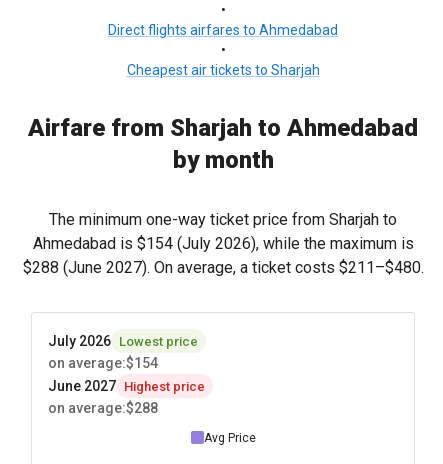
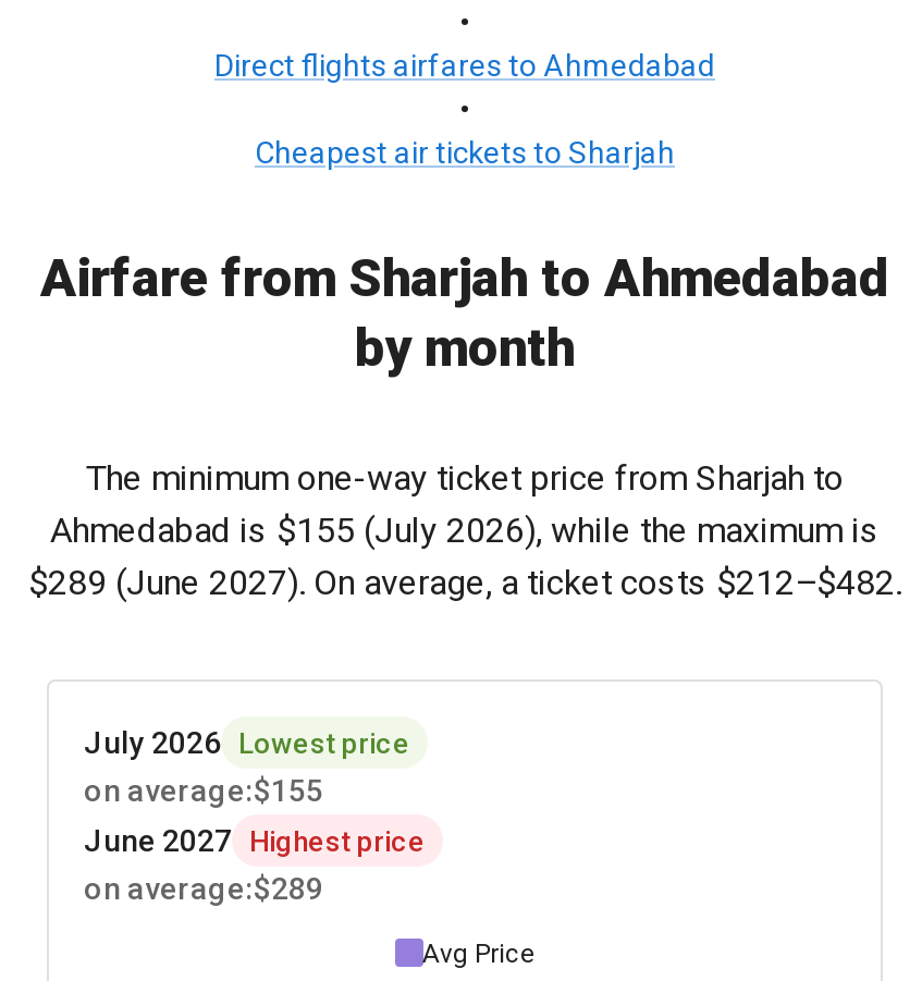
[32,234,413,253] Ahmedabad is $154 (July 2026), while the maximum is -> [50,510,880,551] Ahmedabad is $155 (July 2026), while the maximum is
[22,258,423,277] $288 (June 2027). On average, a ticket costs $211–$480. -> [28,562,901,603] $289 (June 2027). On average, a ticket costs $212–$482.
[48,355,158,371] on average:$154 -> [84,773,323,808] on average:$155
[48,400,158,416] on average:$288 -> [84,871,323,906] on average:$289

